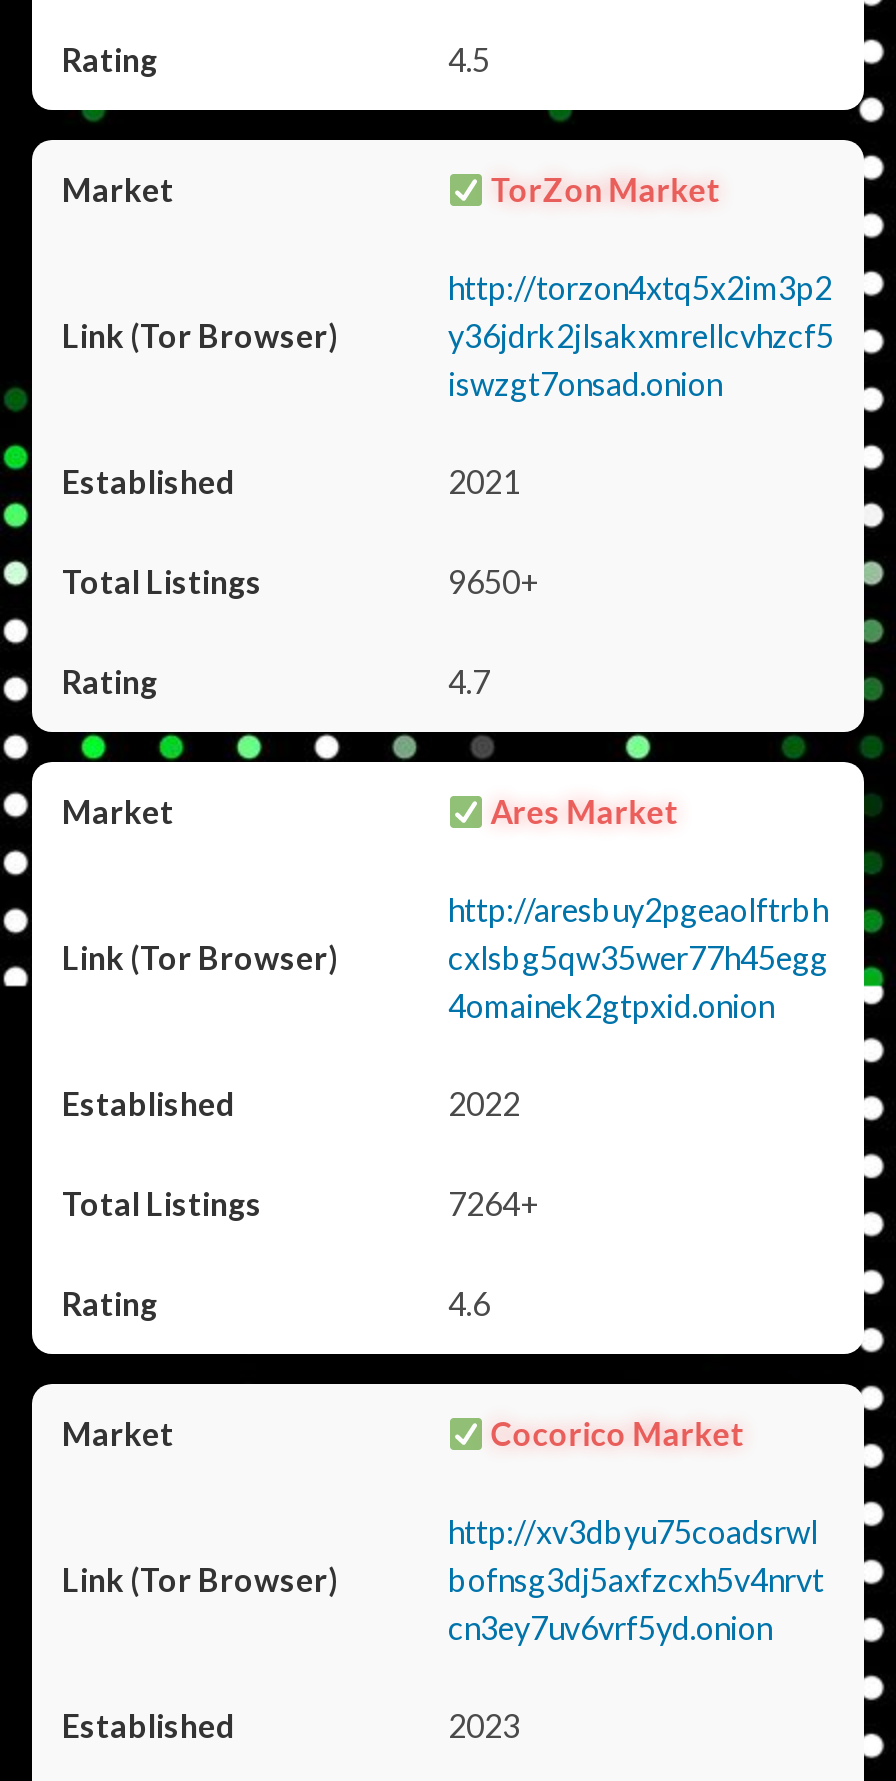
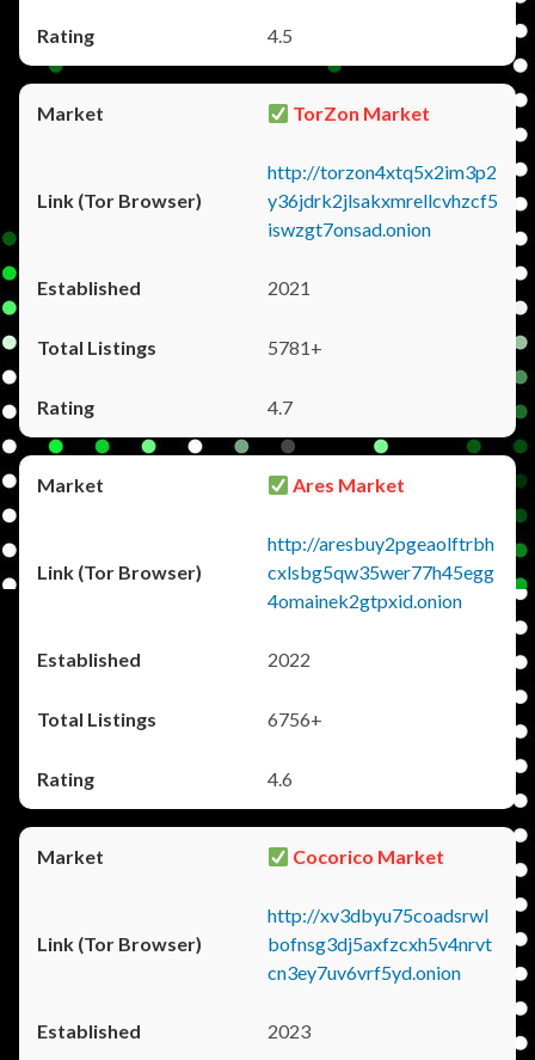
[448,562,540,600] 9650+ -> [267,336,322,359] 5781+
[448,1184,540,1222] 7264+ -> [267,707,322,730] 6756+

